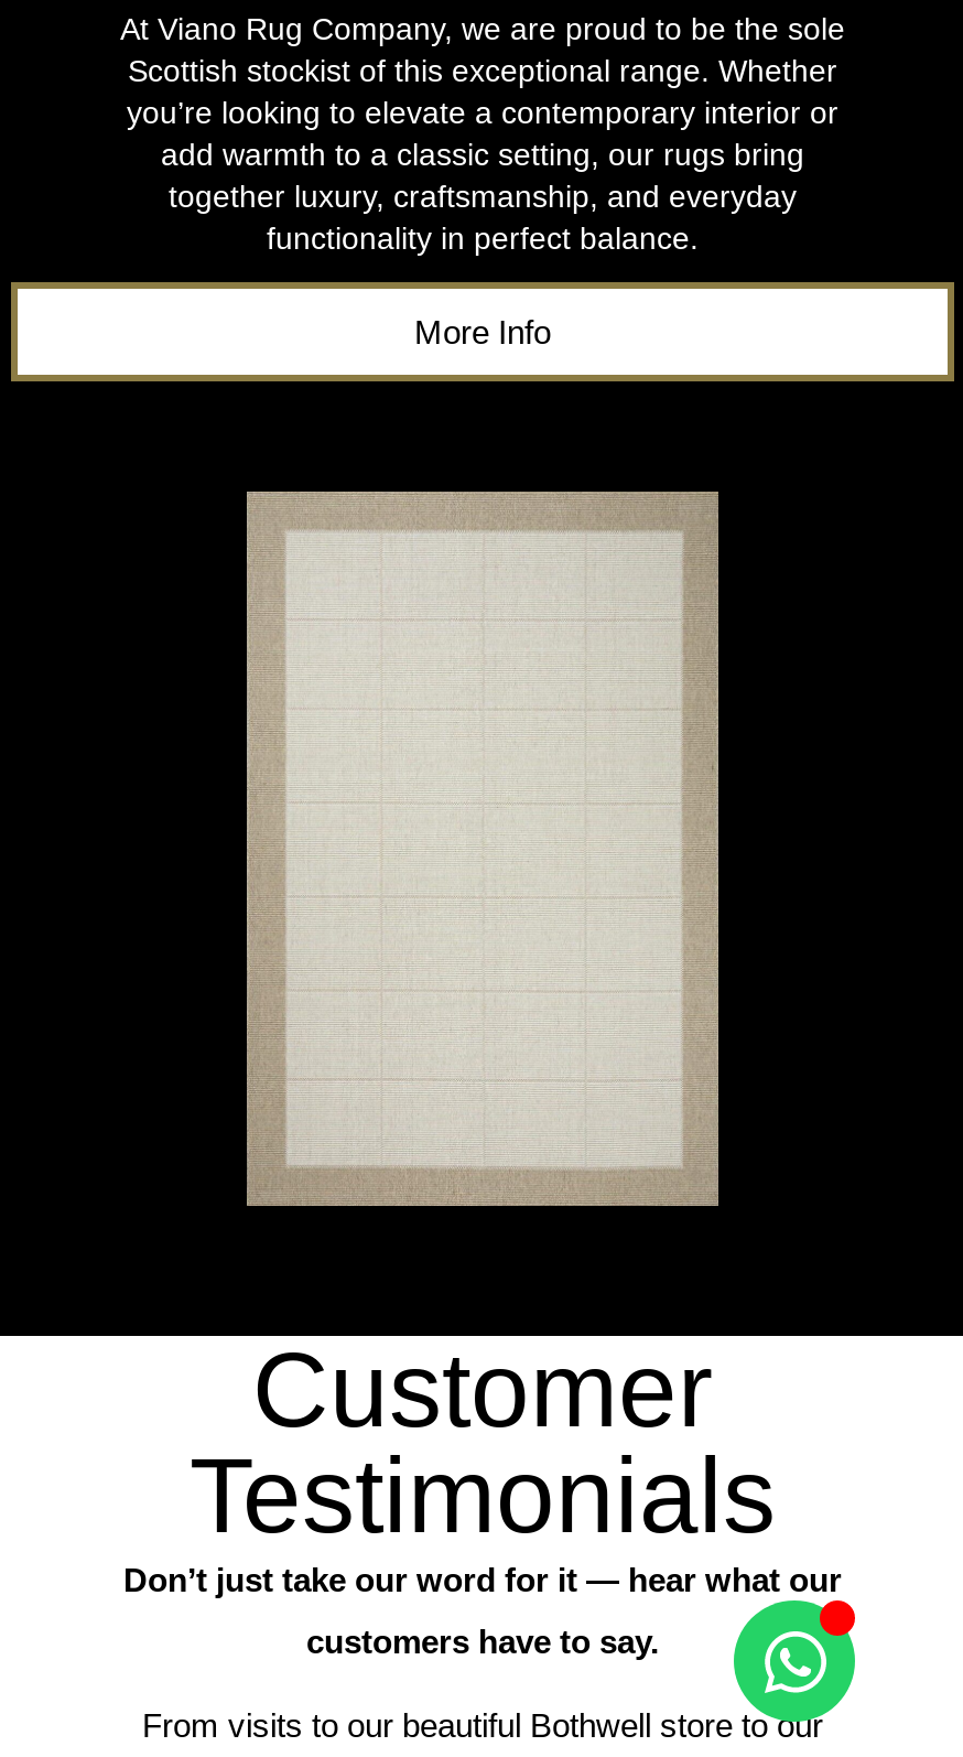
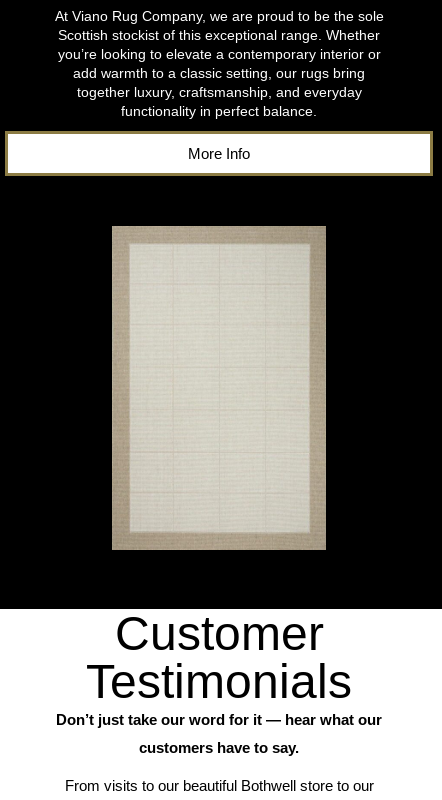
[732,1604,857,1712] [image] -> none

